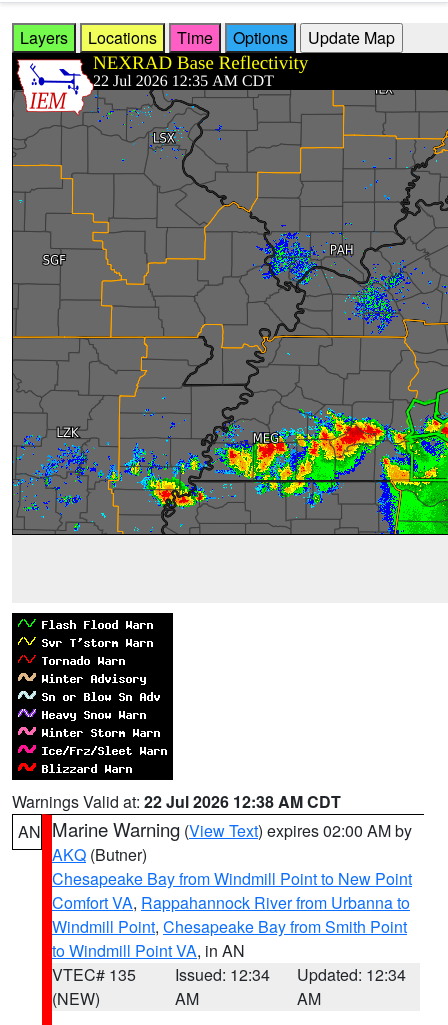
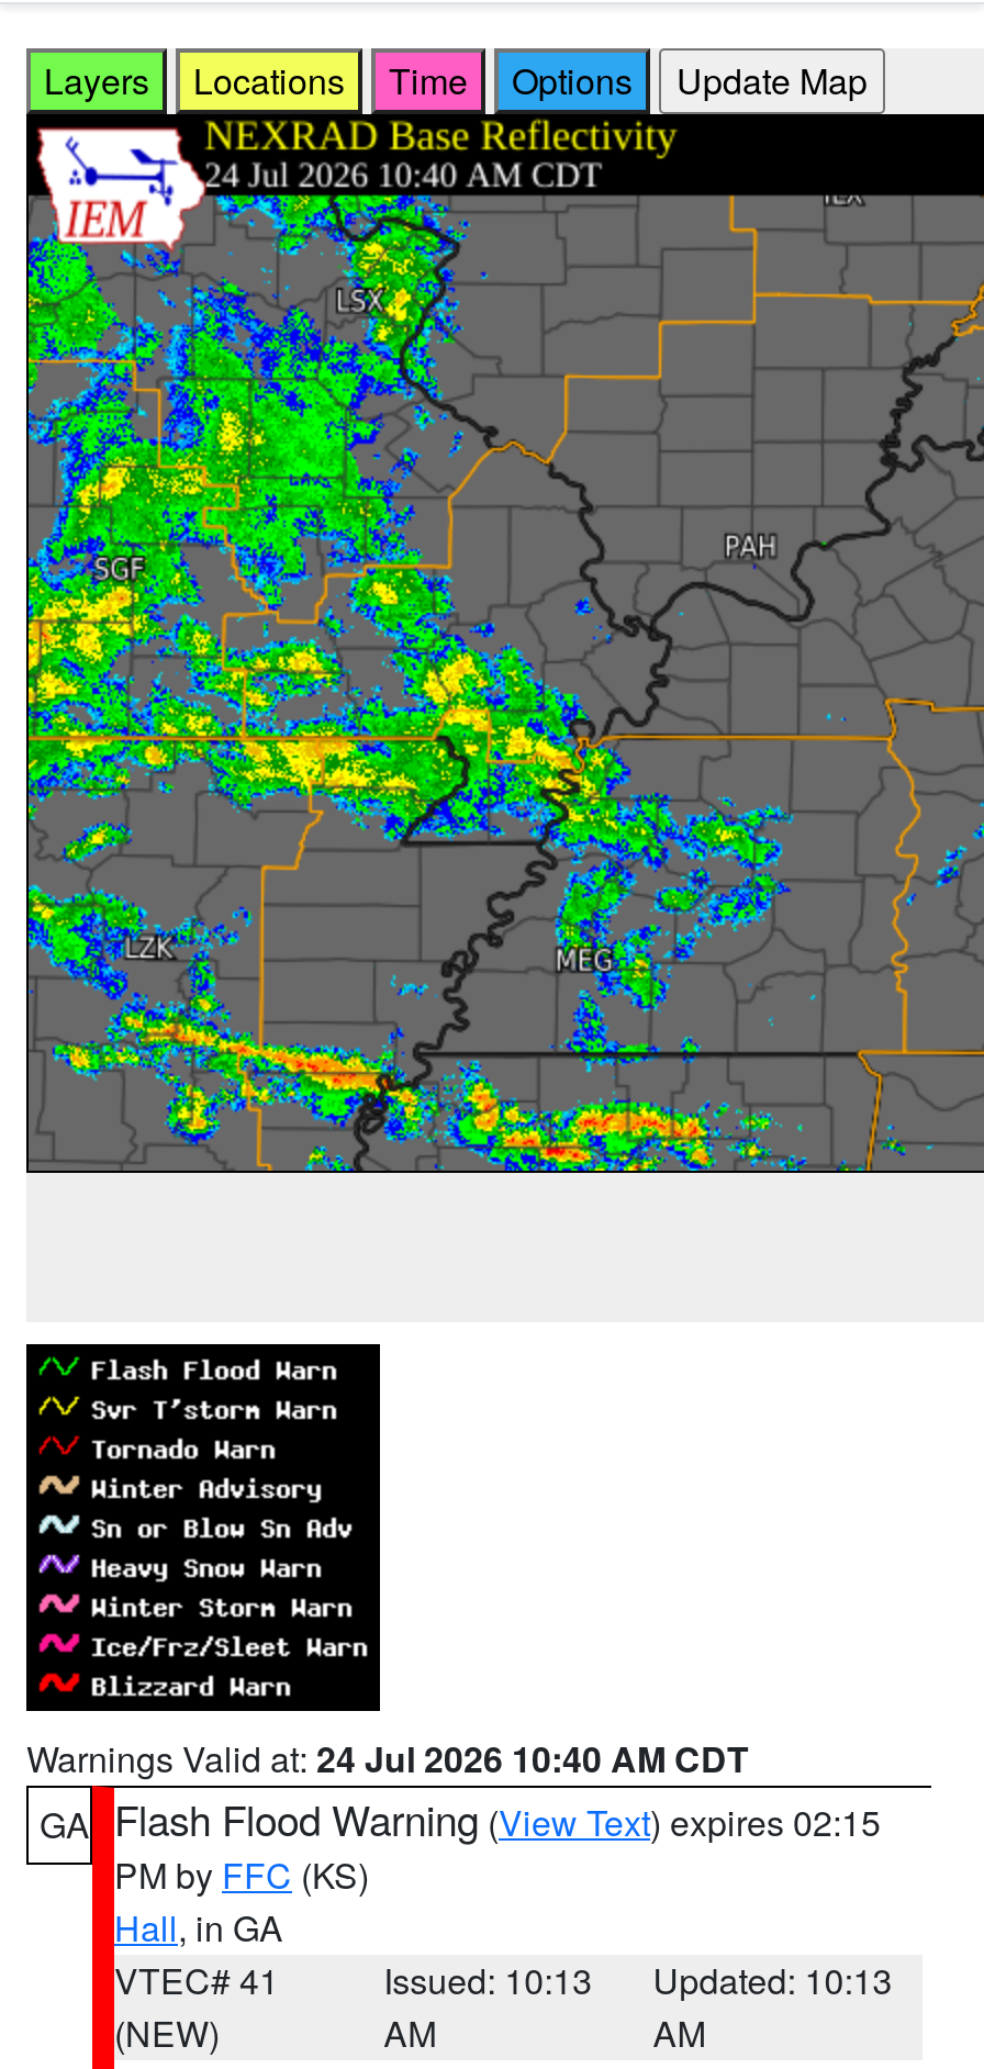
[12,75,445,535] [image] -> [26,171,977,1173] [image]
[12,790,412,986] Warnings Valid at: 22 Jul 2026 12:38 AM CDT | AN Marine Warning (View Text) expires 02:00 AM by | AKQ (Butner) | Chesapeake Bay from Windmill Point to New Point | Comfort VA, Rappahannock River from Urbanna to | Windmill Point, Chesapeake Bay from Smith Point | to Windmill Point VA, in AN | VTEC# 135 -> [26,1733,881,2005] Warnings Valid at: 24 Jul 2026 10:40 AM CDT | GA Flash Flood Warning (View Text) expires 02:15 | PM by FFC (KS) | Hall, in GA | VTEC# 41
[175,963,270,986] Issued: 12:34 -> [383,1955,592,2005] Issued: 10:13
[297,963,406,986] Updated: 12:34 -> [653,1955,892,2005] Updated: 10:13

